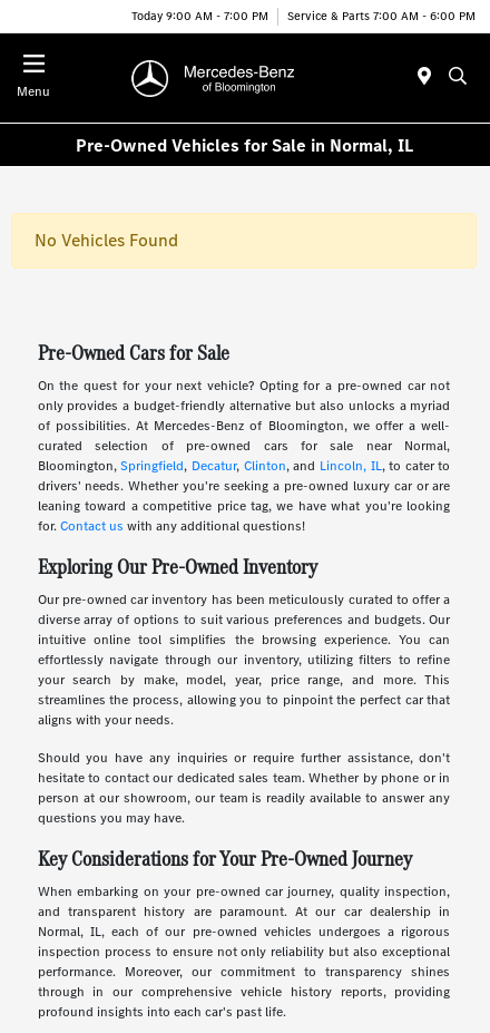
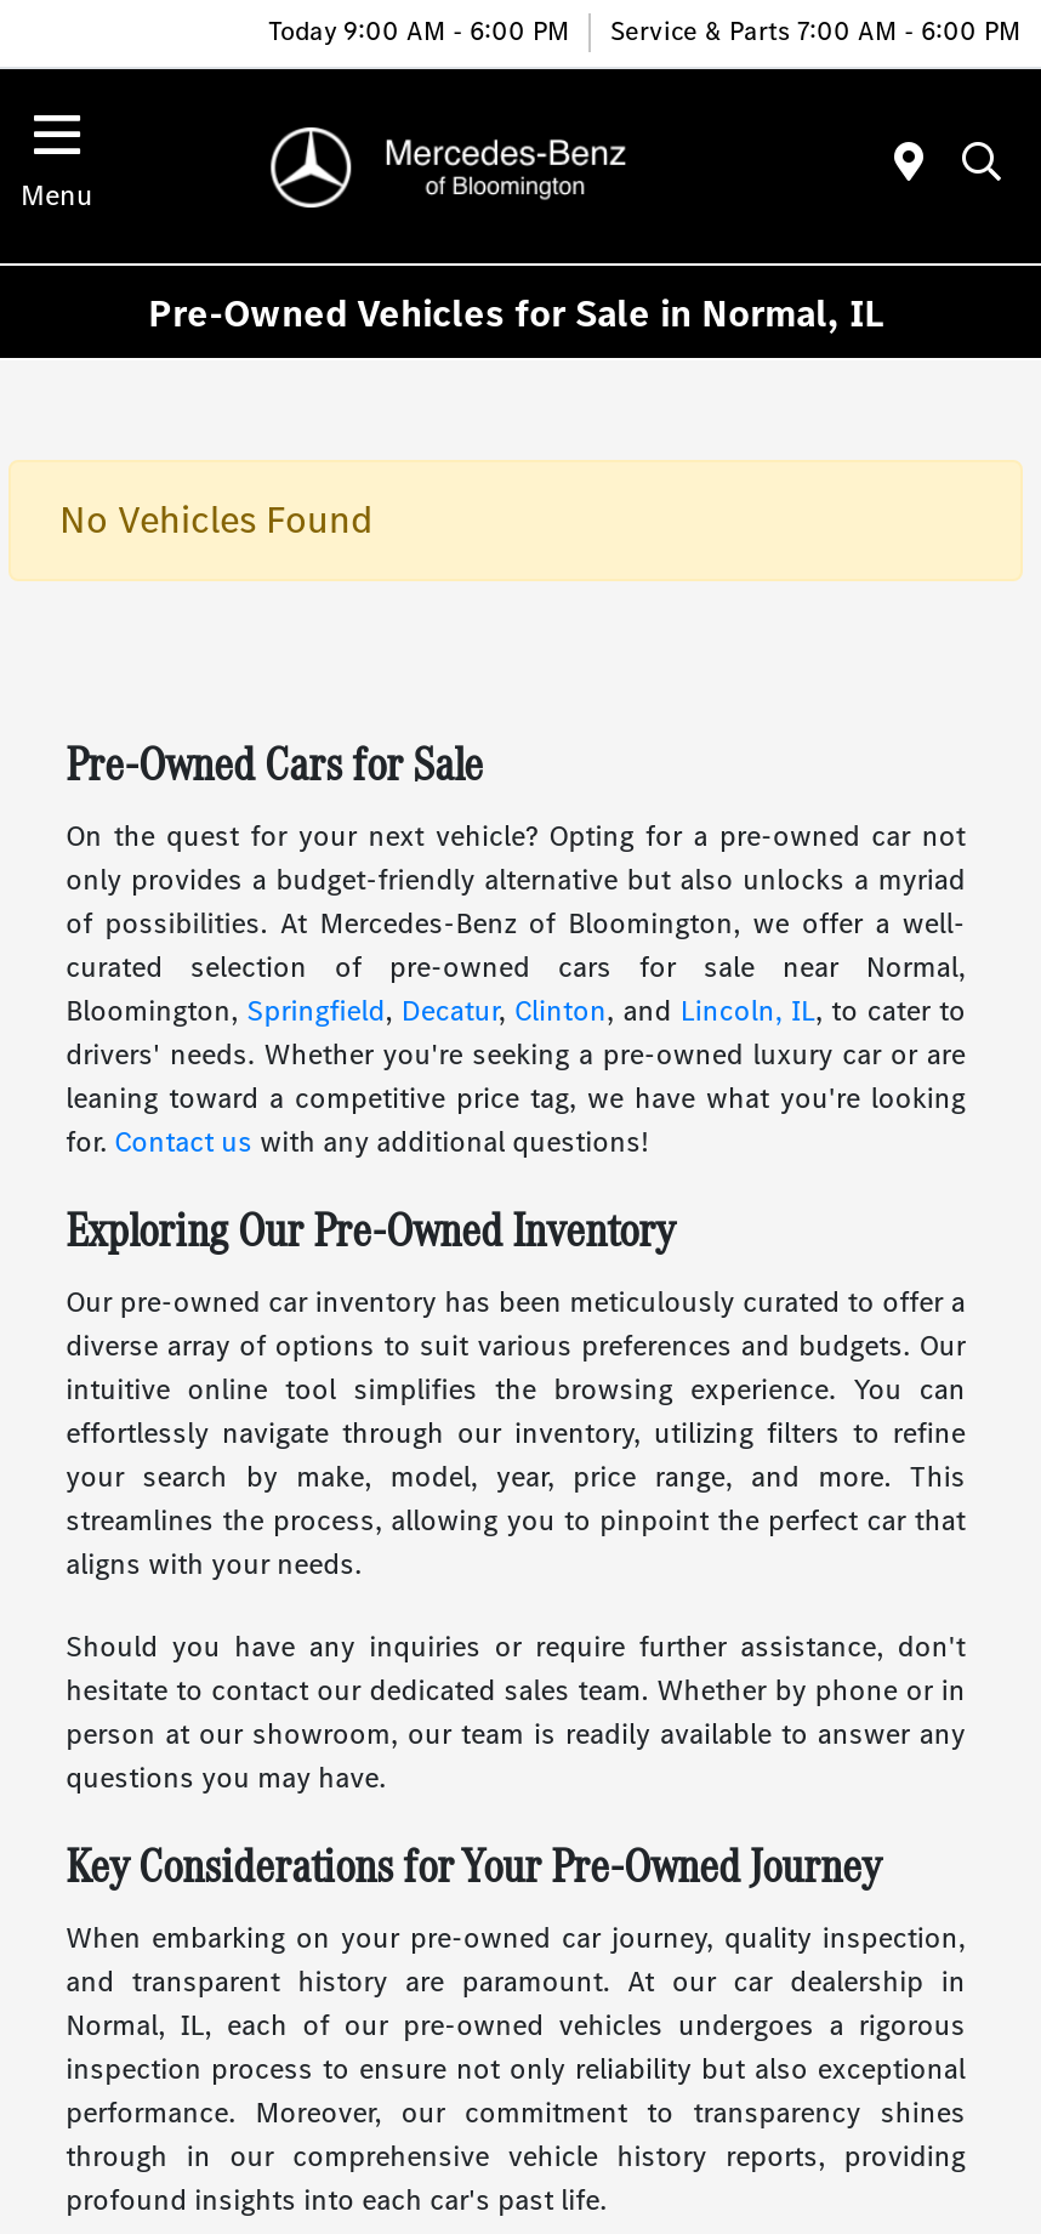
[131,7,476,24] Today 9:00 AM - 7:00 PM Service & Parts 7:00 AM - 6:00 PM -> [268,12,1020,49] Today 9:00 AM - 6:00 PM Service & Parts 7:00 AM - 6:00 PM

